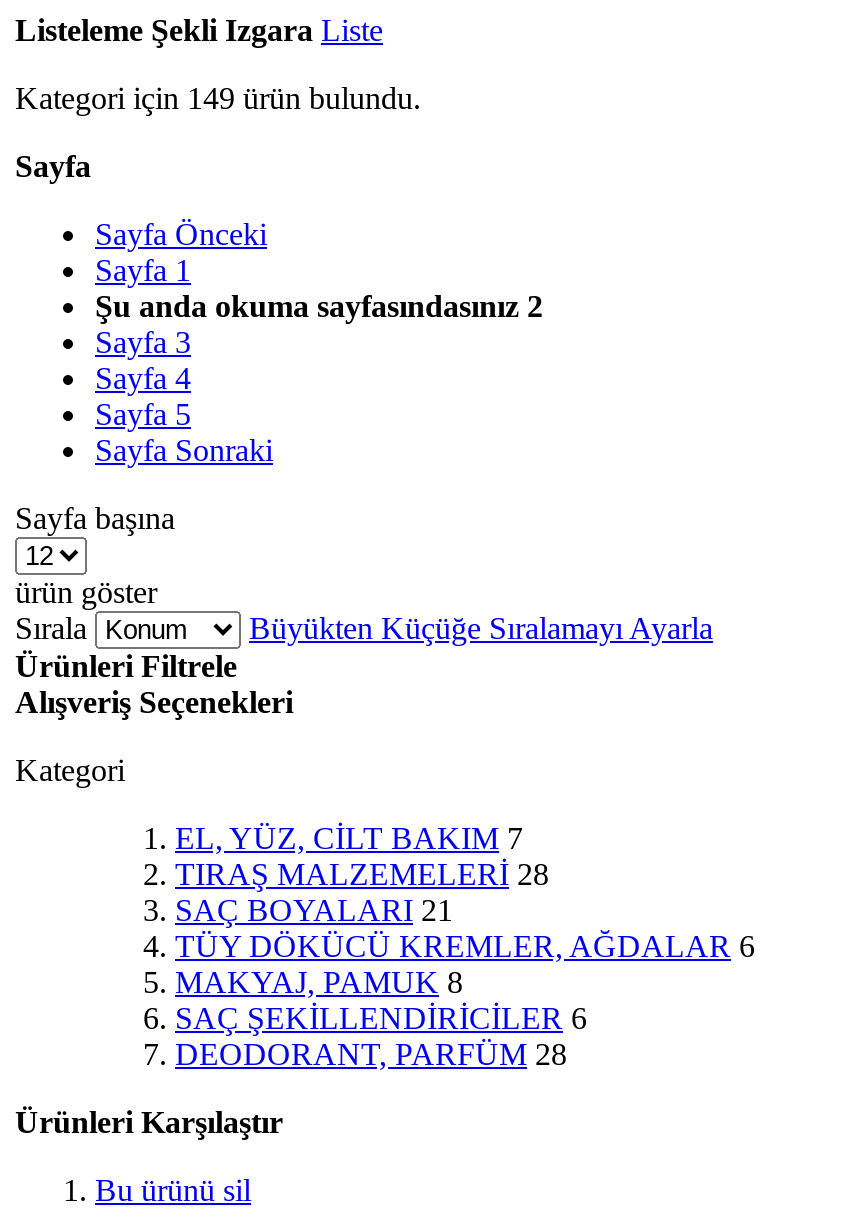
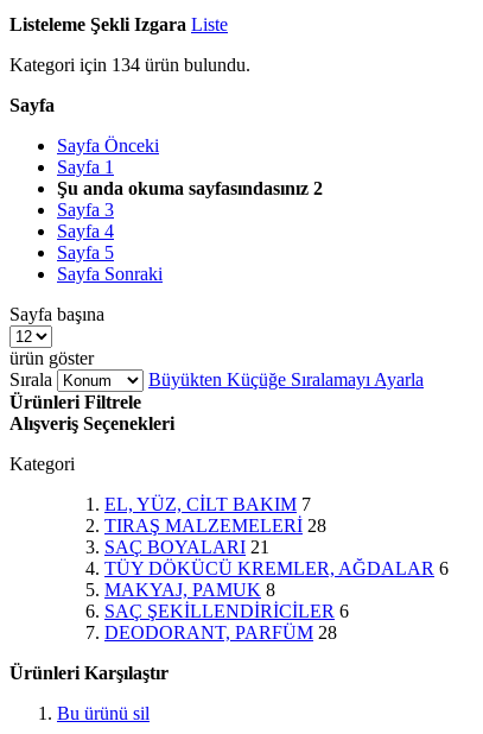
[15,81,421,115] Kategori için 149 ürün bulundu. -> [9,55,250,75] Kategori için 134 ürün bulundu.

